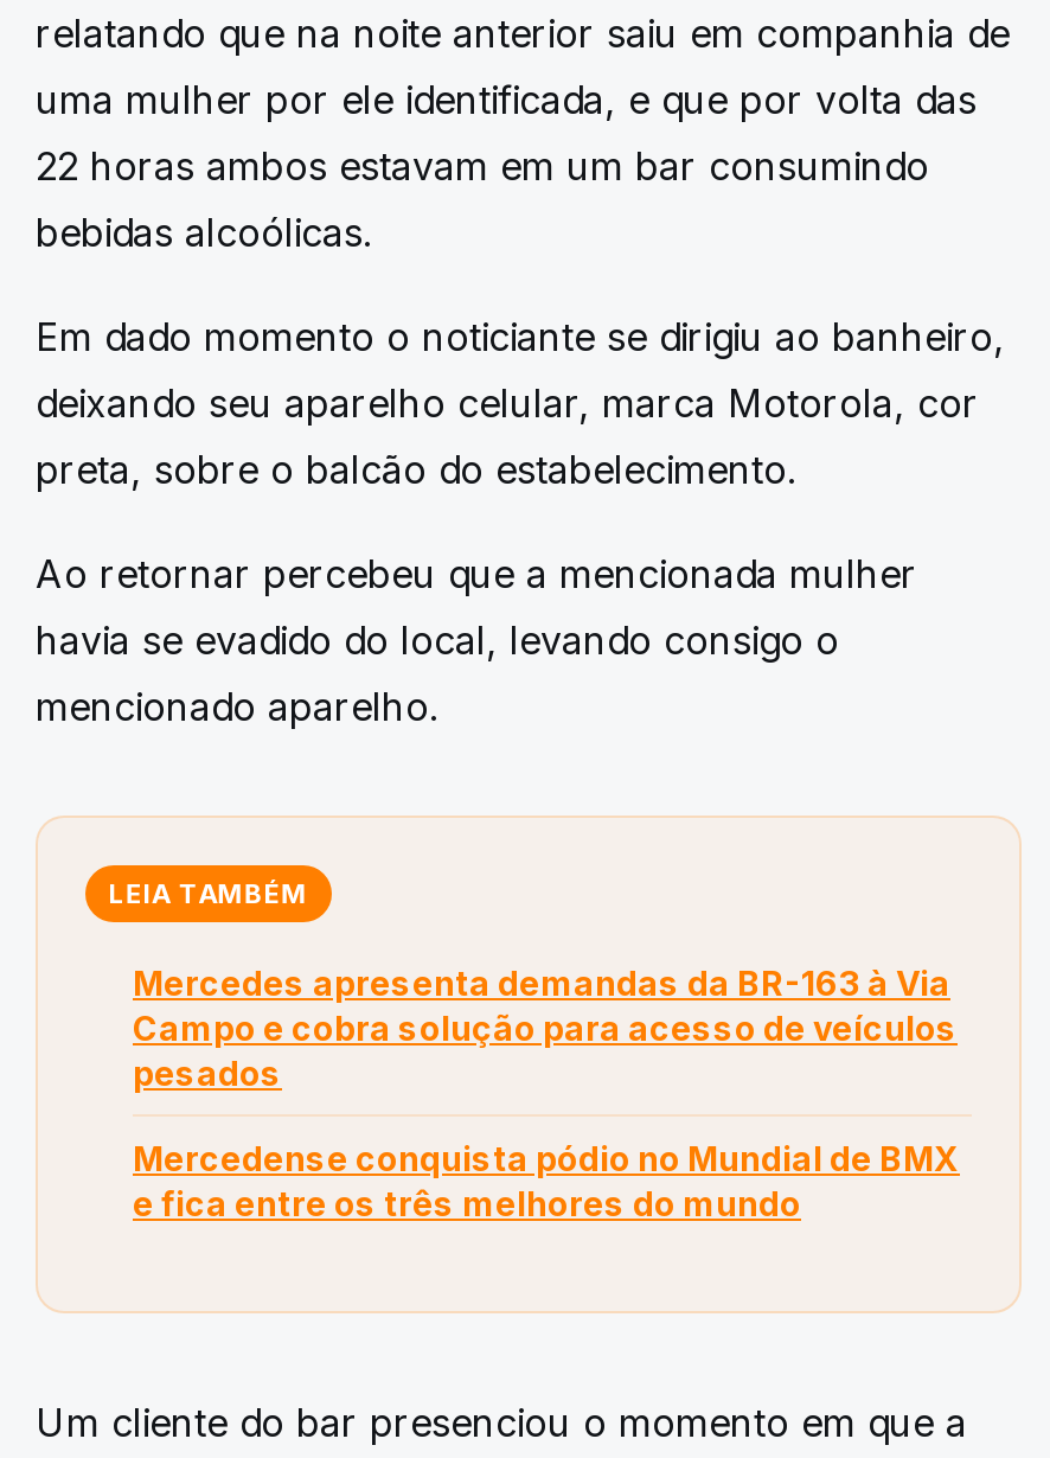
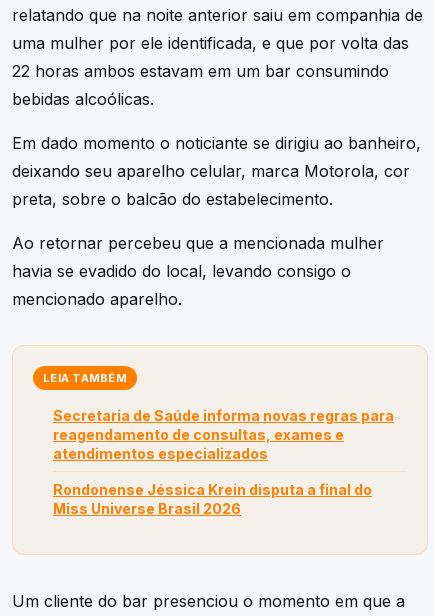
[133,964,958,1094] Mercedes apresenta demandas da BR-163 à Via | Campo e cobra solução para acesso de veículos | pesados -> [53,407,394,462] Secretaria de Saúde informa novas regras para | reagendamento de consultas, exames e | atendimentos especializados
[133,1139,960,1224] Mercedense conquista pódio no Mundial de BMX | e fica entre os três melhores do mundo -> [53,481,372,517] Rondonense Jéssica Krein disputa a final do | Miss Universe Brasil 2026

